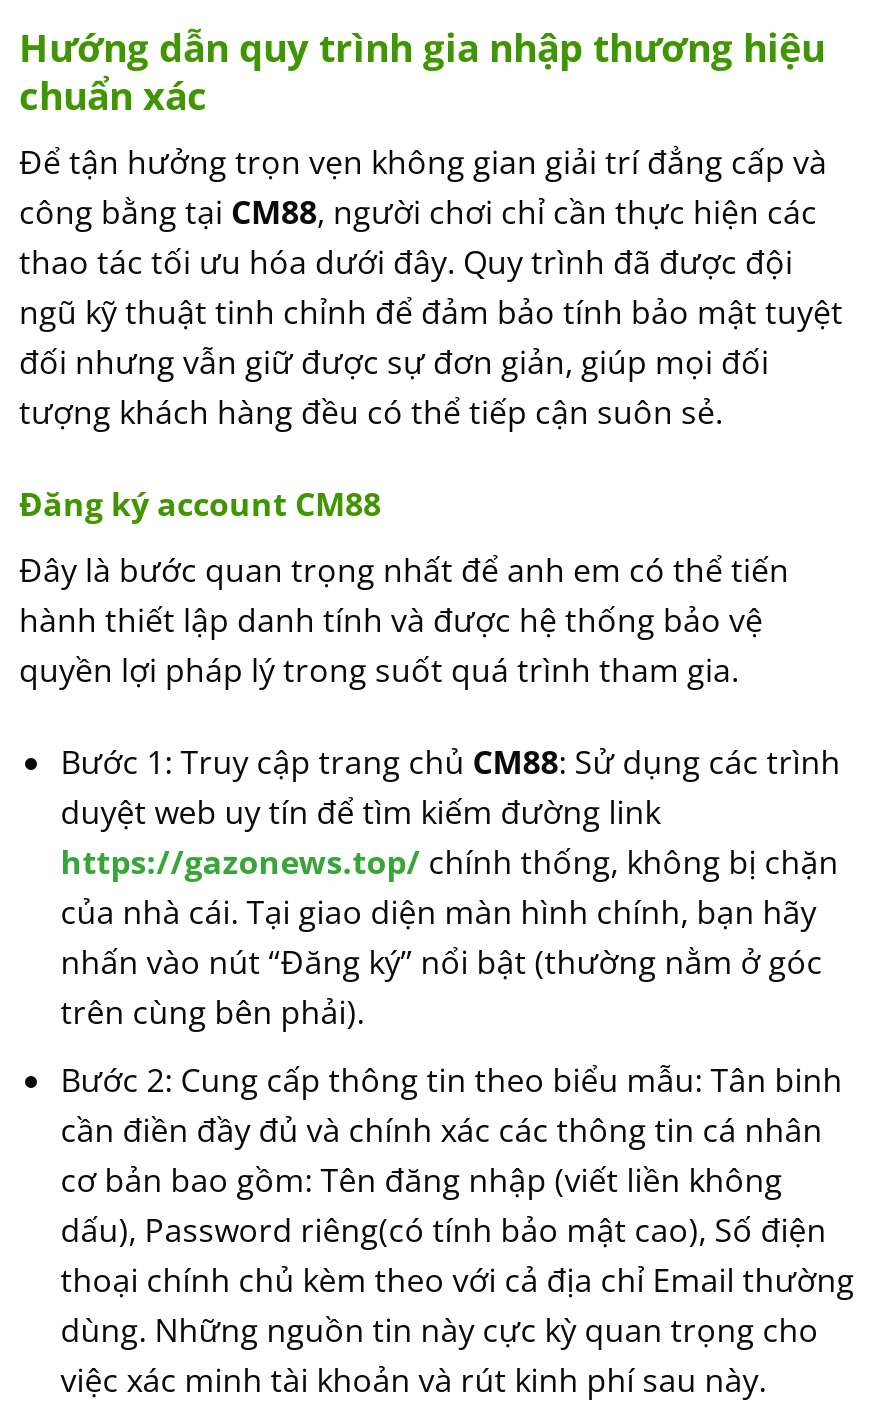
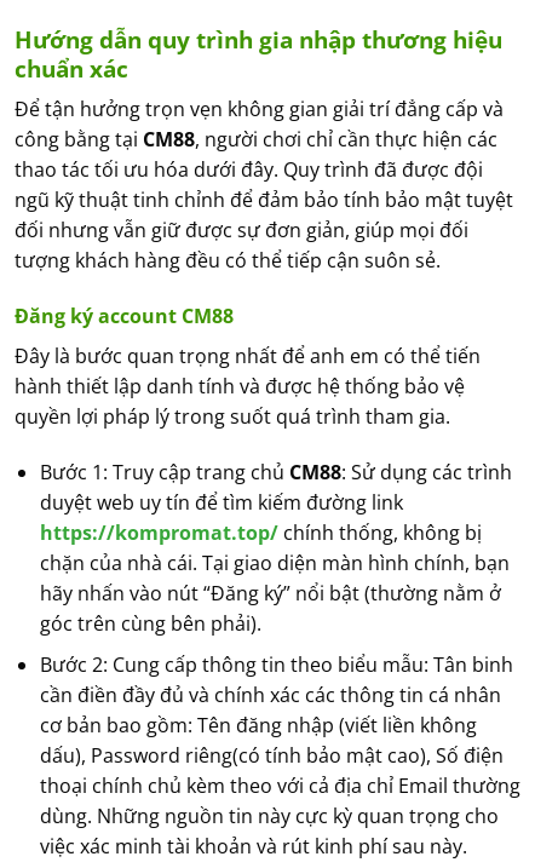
[61,840,839,1034] https://gazonews.top/ chính thống, không bị chặn | của nhà cái. Tại giao diện màn hình chính, bạn hãy | nhấn vào nút “Đăng ký” nổi bật (thường nằm ở góc | trên cùng bên phải). -> [40,519,509,637] https://kompromat.top/ chính thống, không bị | chặn của nhà cái. Tại giao diện màn hình chính, bạn | hãy nhấn vào nút “Đăng ký” nổi bật (thường nằm ở | góc trên cùng bên phải).

